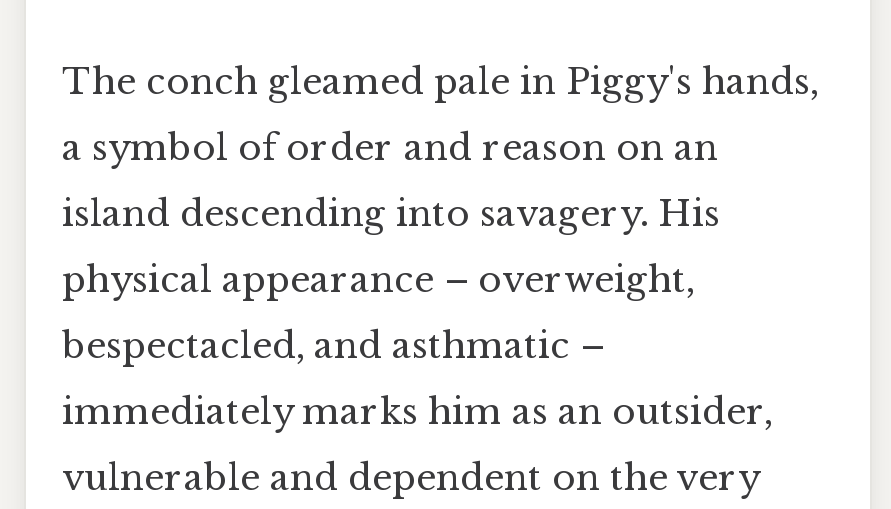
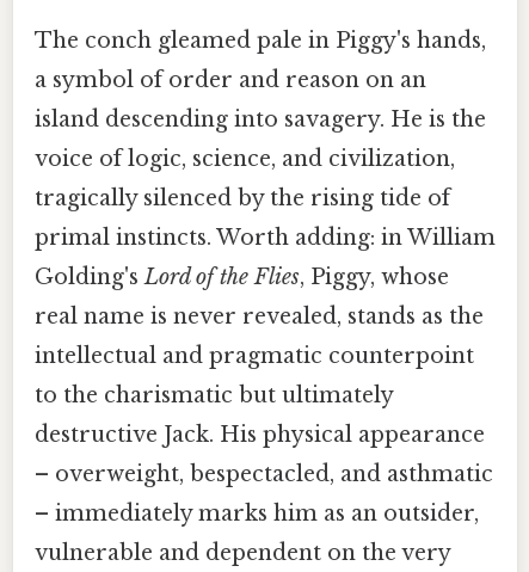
[62,192,772,434] island descending into savagery. His | physical appearance – overweight, | bespectacled, and asthmatic – | immediately marks him as an outsider, -> [35,106,496,526] island descending into savagery. He is the | voice of logic, science, and civilization, | tragically silenced by the rising tide of | primal instincts. Worth adding: in William | Golding's Lord of the Flies, Piggy, whose | real name is never revealed, stands as the | intellectual and pragmatic counterpoint | to the charismatic but ultimately | destructive Jack. His physical appearance | – overweight, bespectacled, and asthmatic | – immediately marks him as an outsider,

